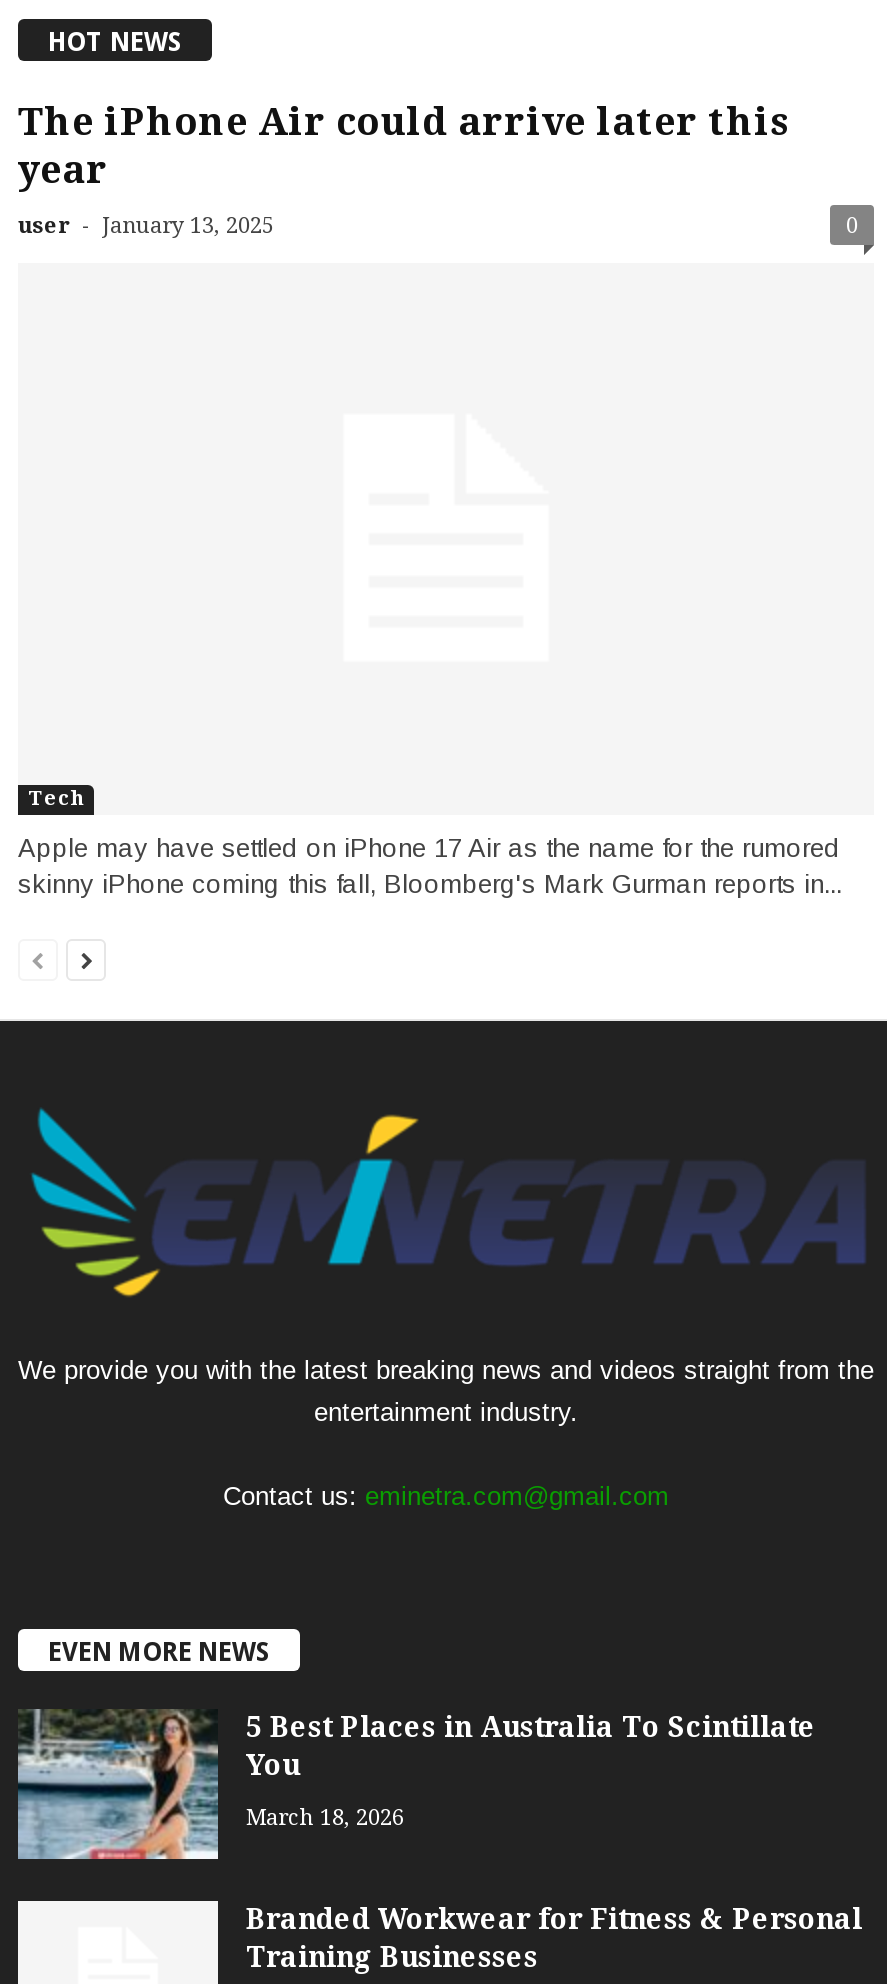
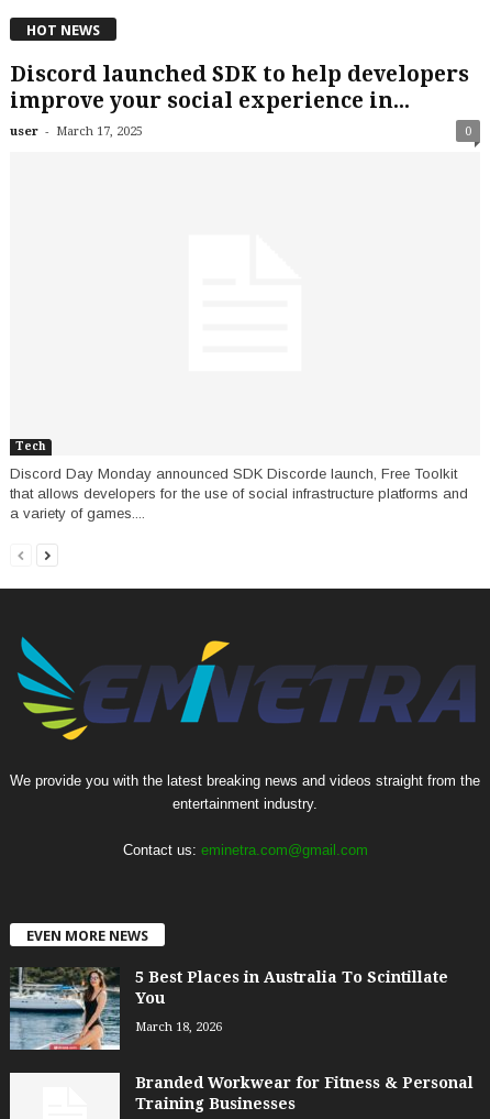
[18,98,790,238] The iPhone Air could arrive later this | year | user - January 13, 2025 -> [10,61,469,138] Discord launched SDK to help developers | improve your social experience in... | user - March 17, 2025
[18,834,842,900] Apple may have settled on iPhone 17 Air as the name for the rumored | skinny iPhone coming this fall, Bloomberg's Mark Gurman reports in... -> [10,466,468,522] Discord Day Monday announced SDK Discorde launch, Free Toolkit | that allows developers for the use of social infrastructure platforms and | a variety of games....

